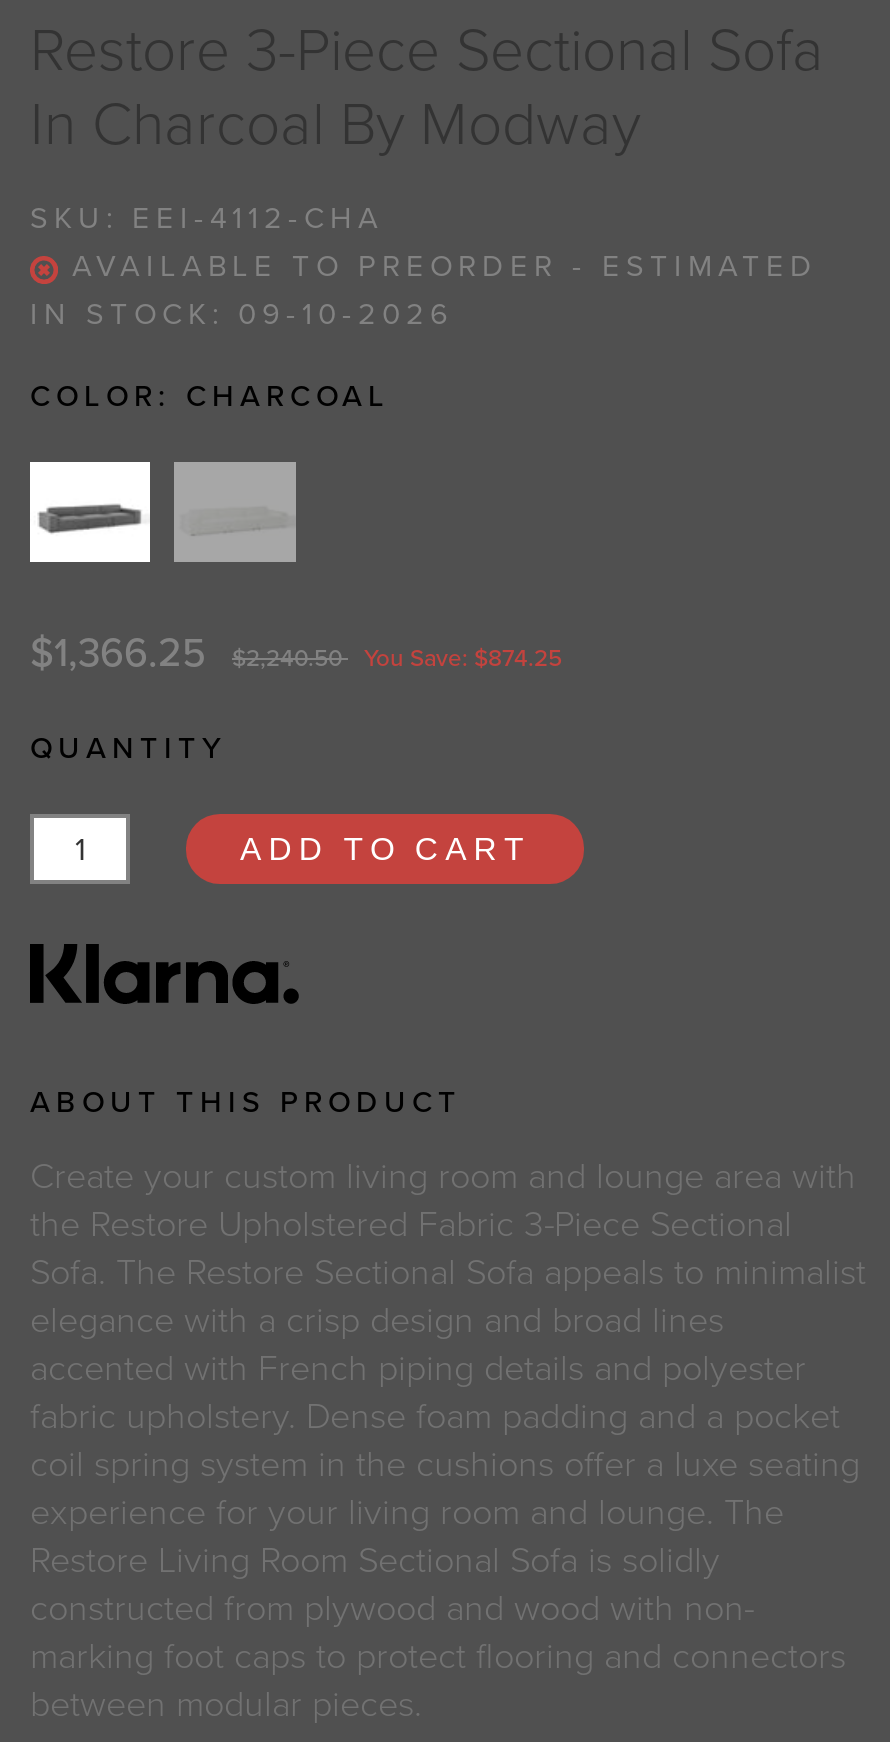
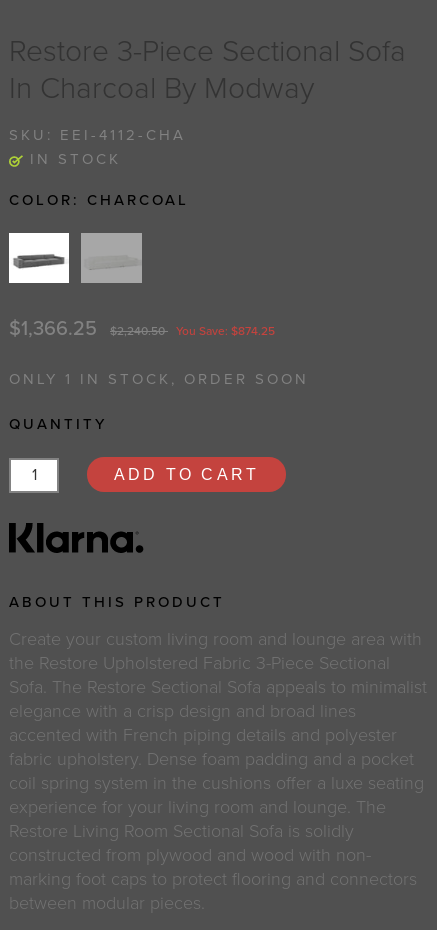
[30,245,818,337] AVAILABLE TO PREORDER - ESTIMATED | IN STOCK: 09-10-2026 -> [30,150,121,168] IN STOCK
moved [30,379,562,679] -> [9,191,275,341]: COLOR: CHARCOAL | $1,366.25 $2,240.50 You Save: $874.25
none -> [9,370,309,388] ONLY 1 IN STOCK, ORDER SOON

